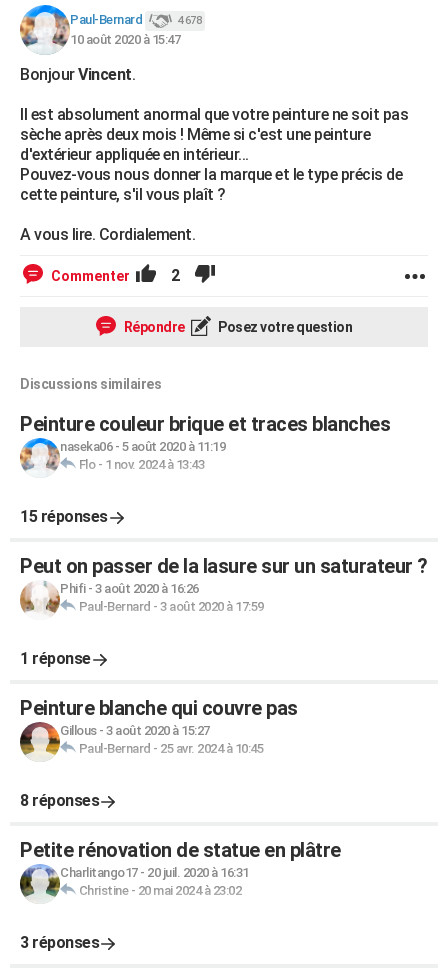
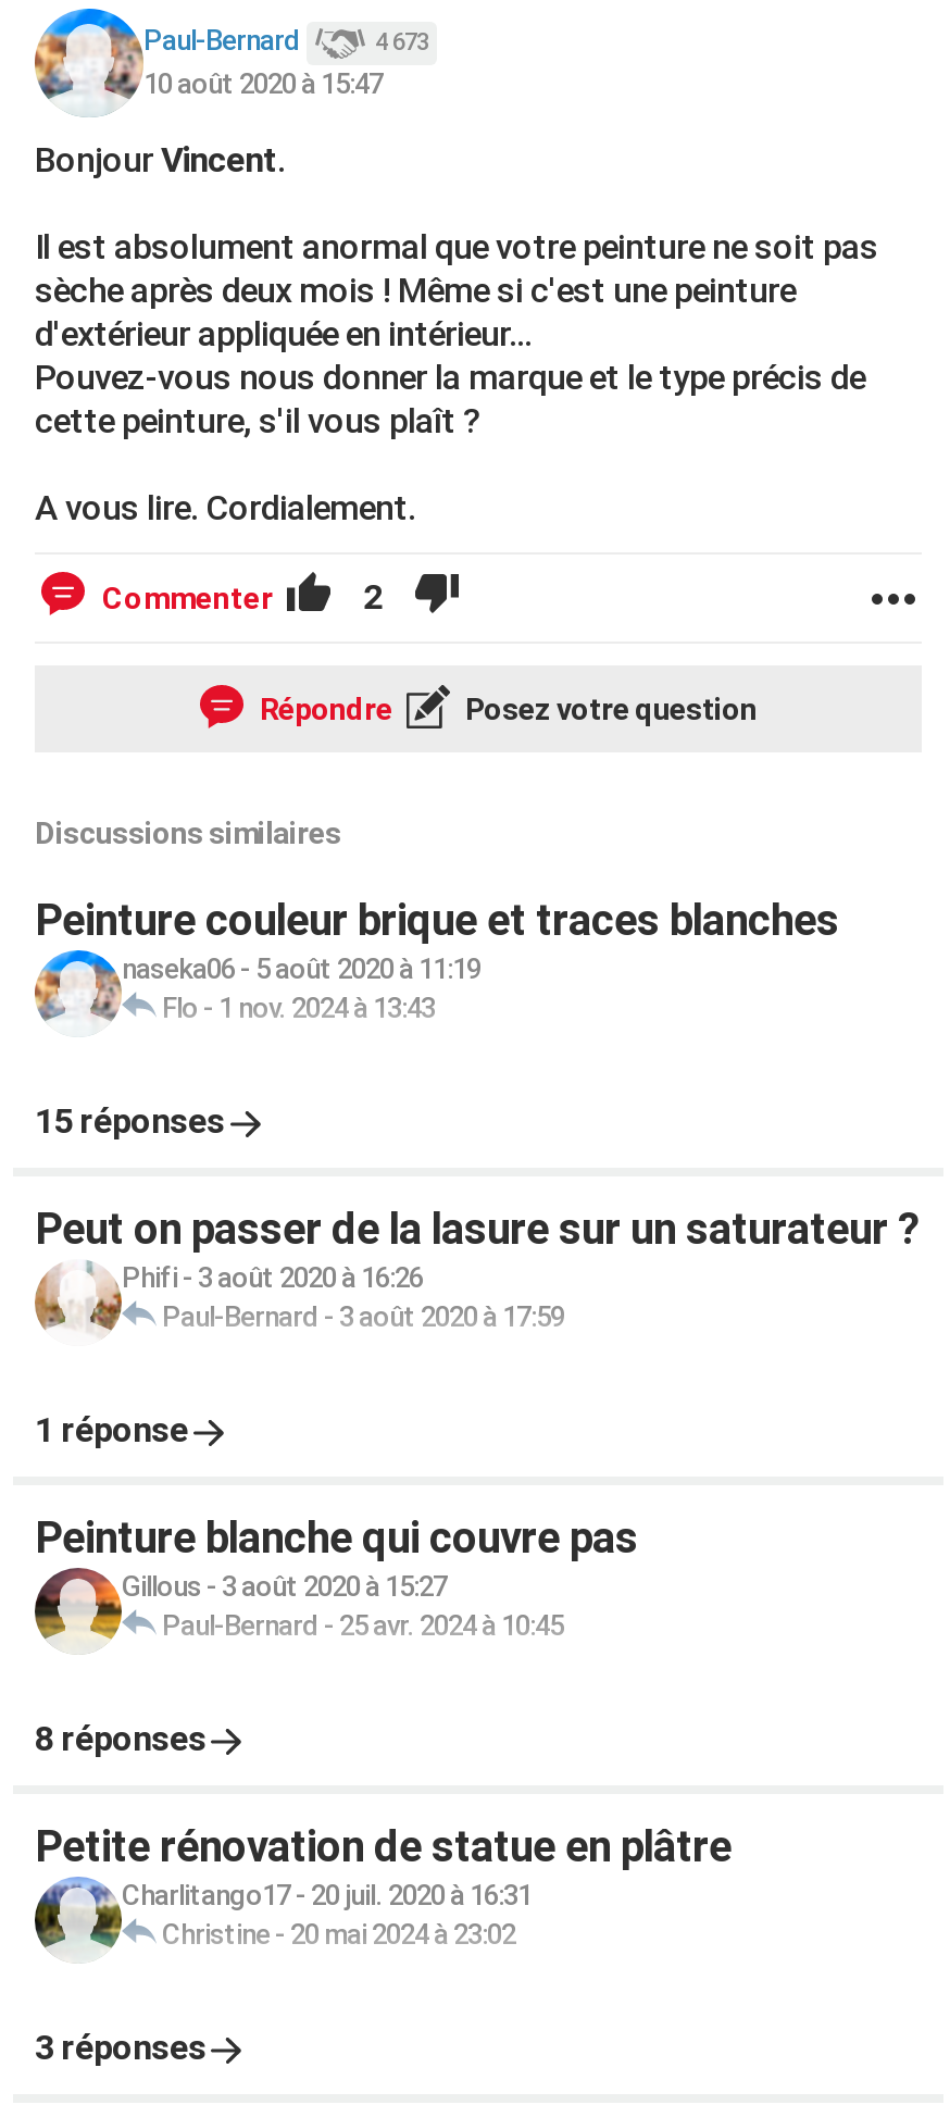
[176,14,201,27] 4 678 -> [375,28,428,56] 4 673

